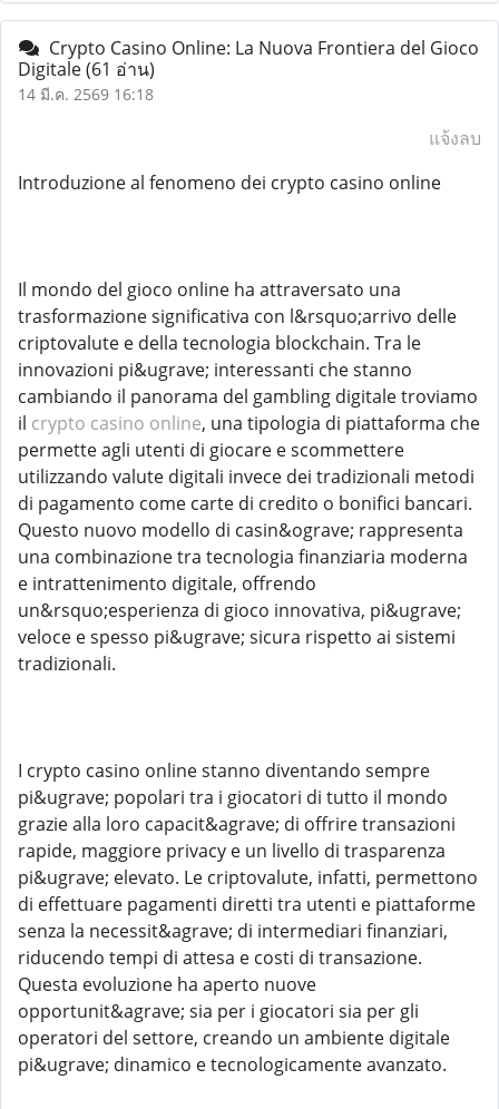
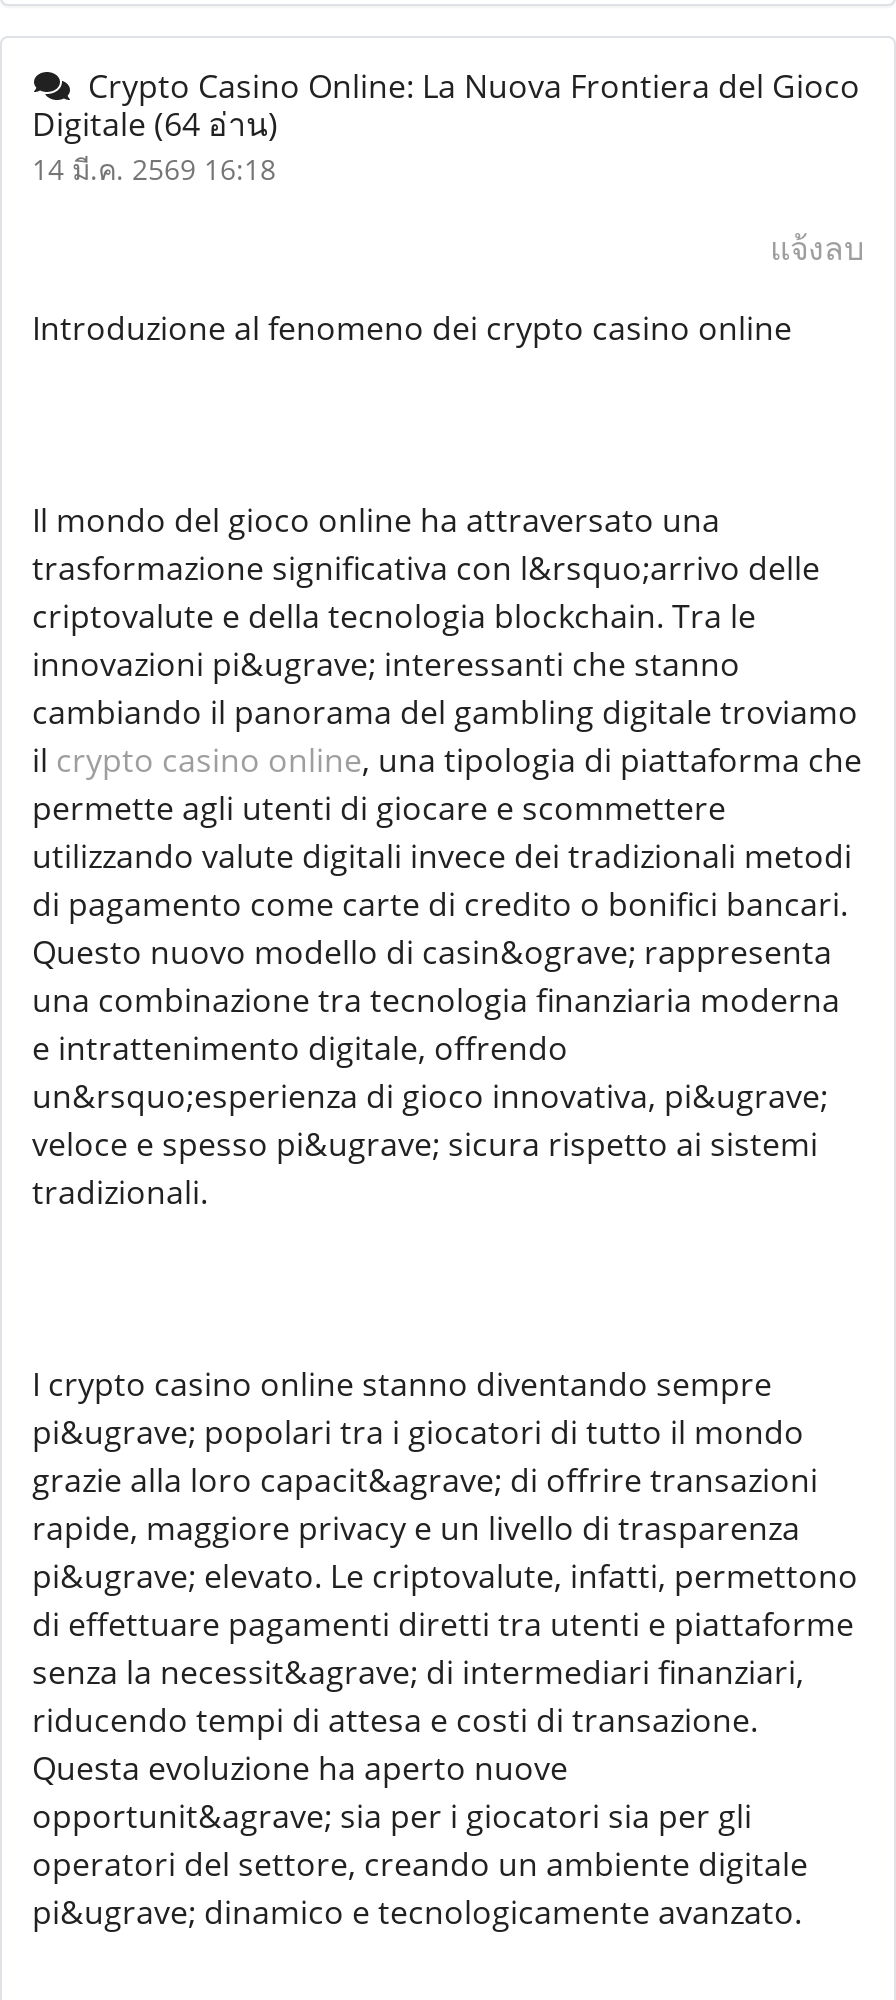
[18,57,155,81] Digitale (61 อ่าน) -> [32,102,278,146] Digitale (64 อ่าน)

